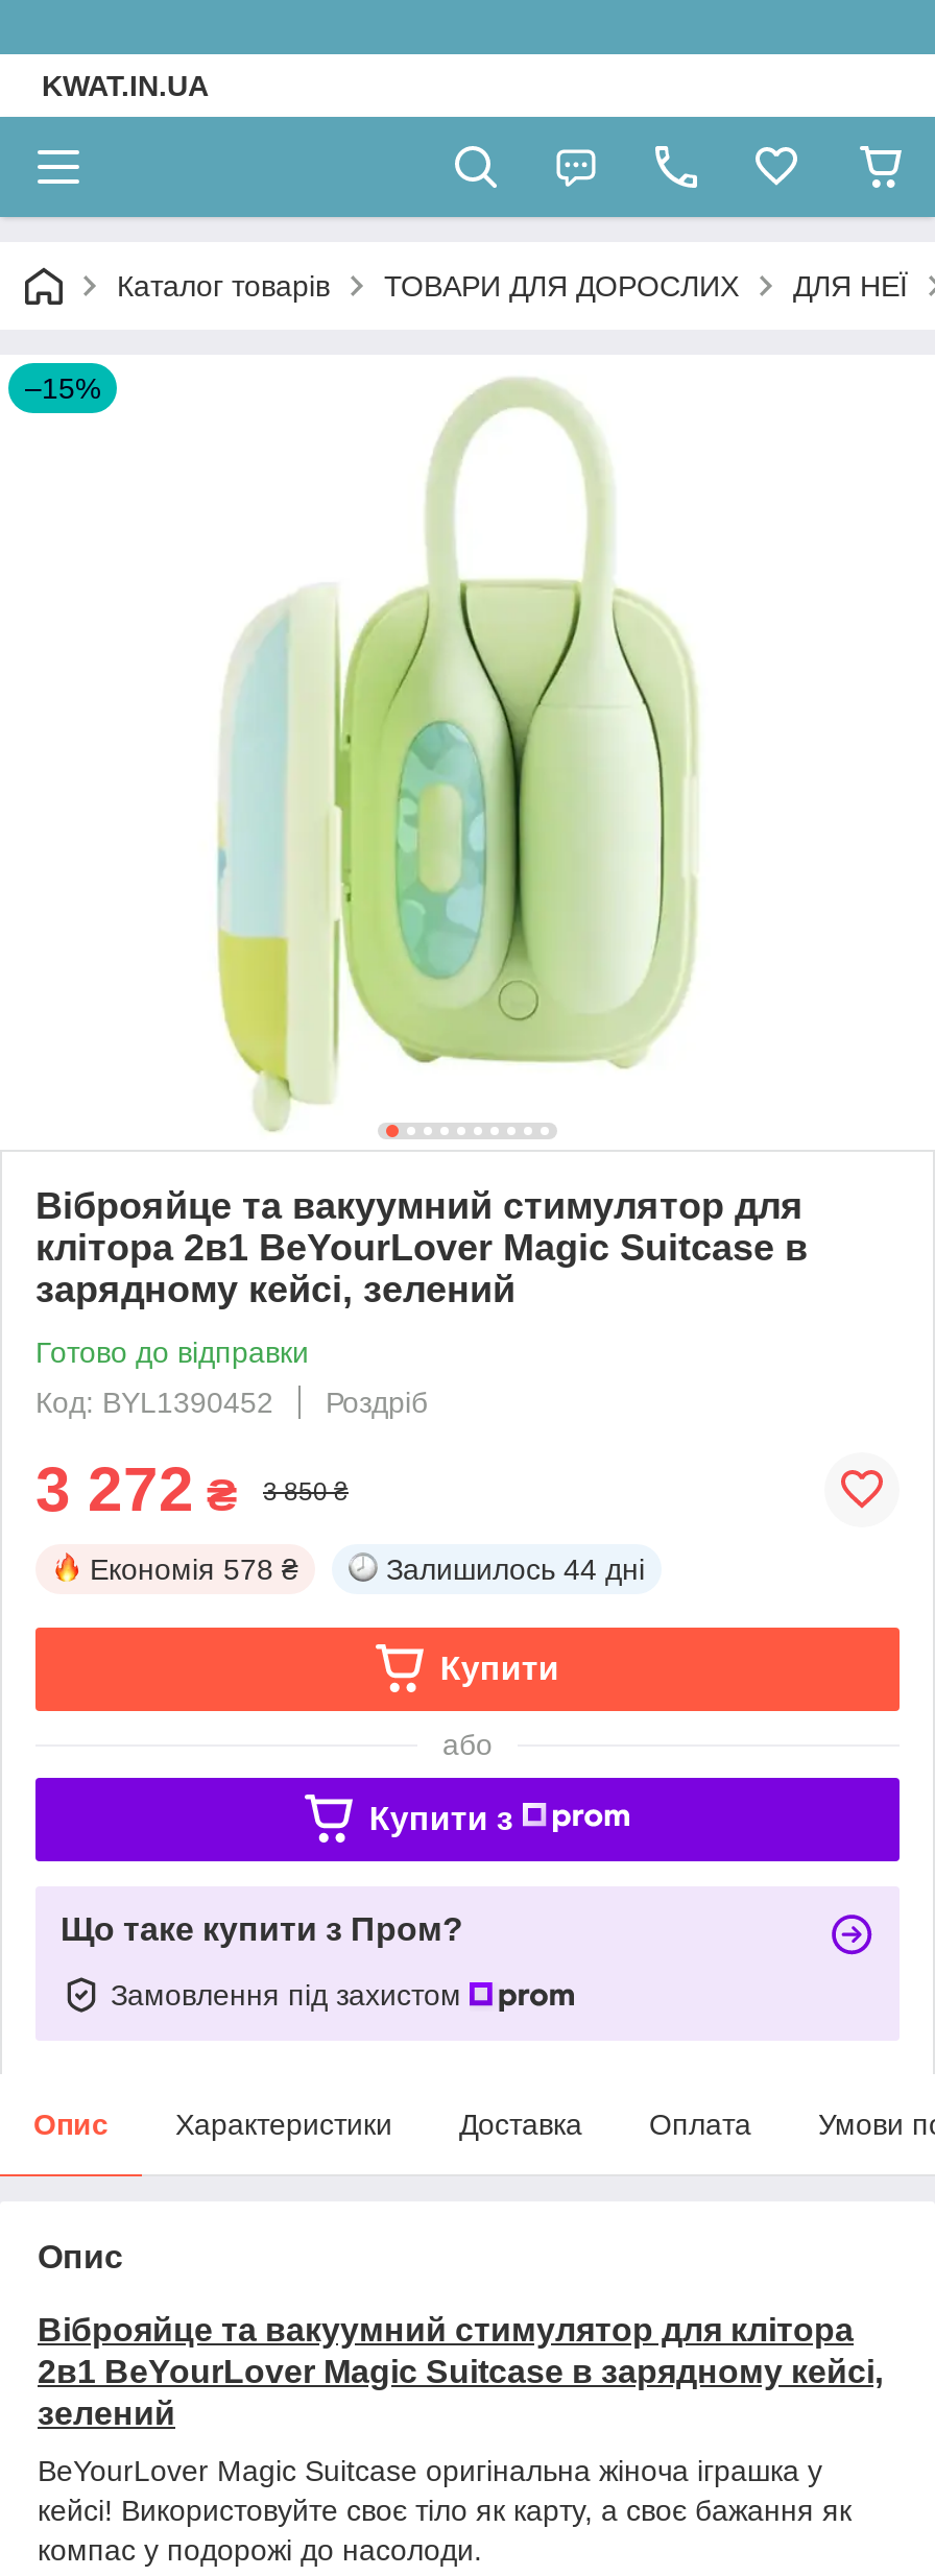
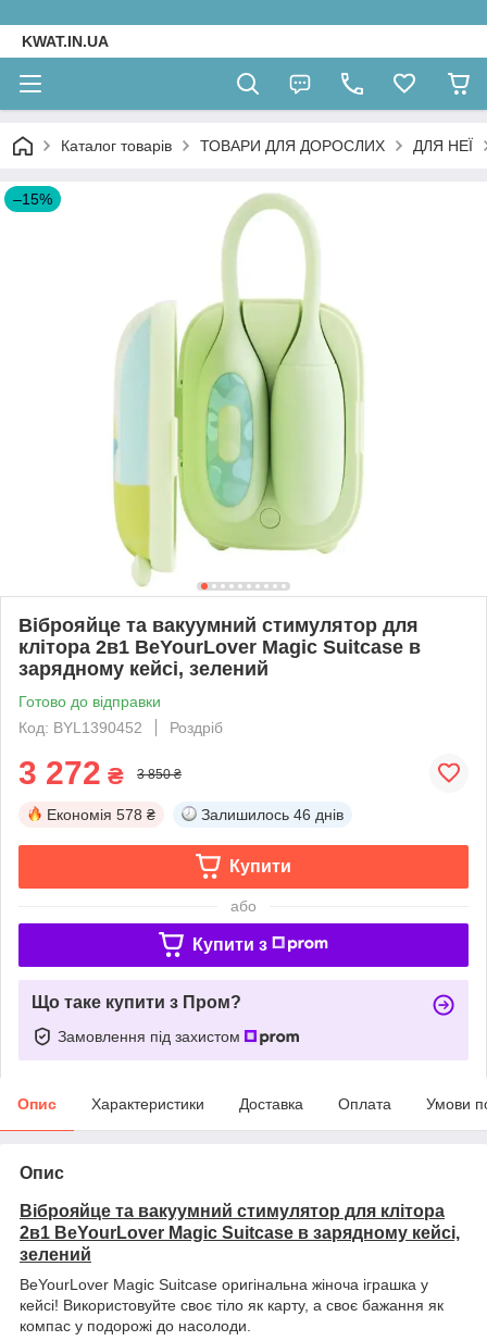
[386,1552,645,1585] Залишилось 44 дні -> [201,806,344,823] Залишилось 46 днів

